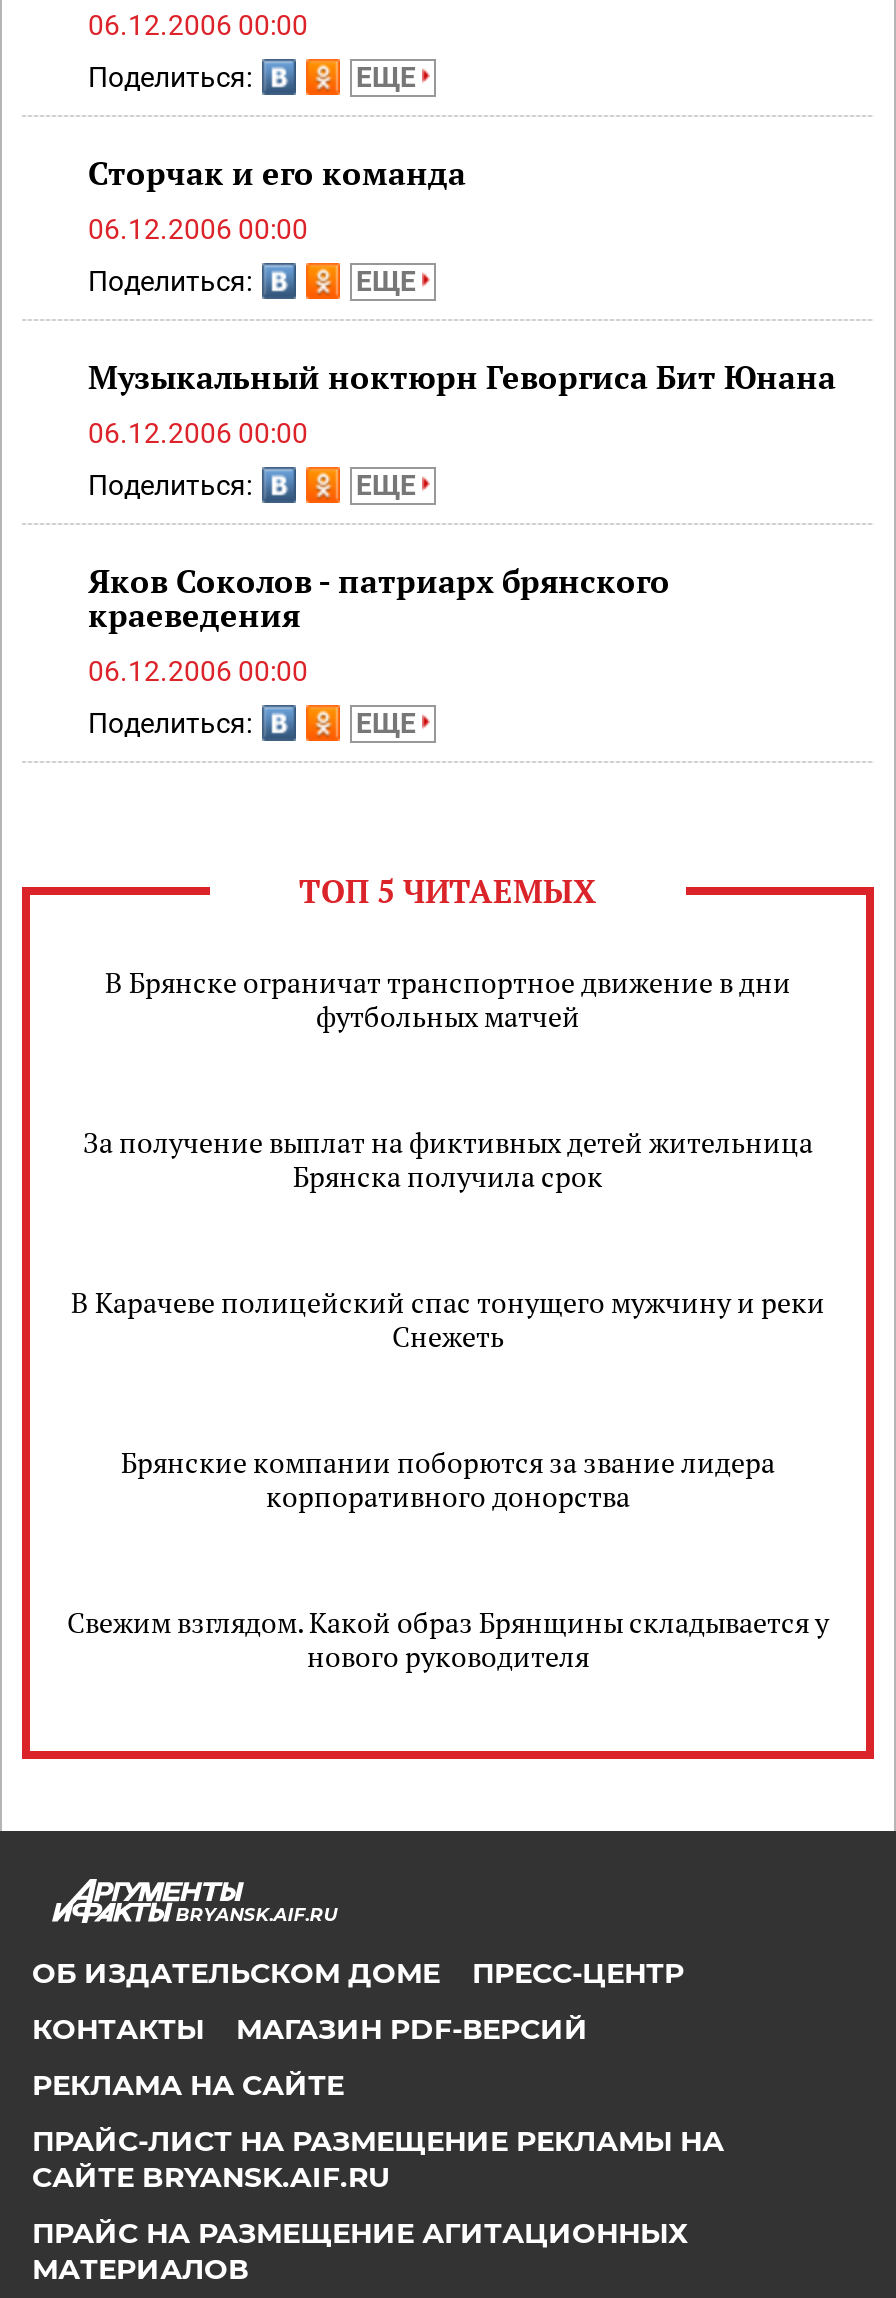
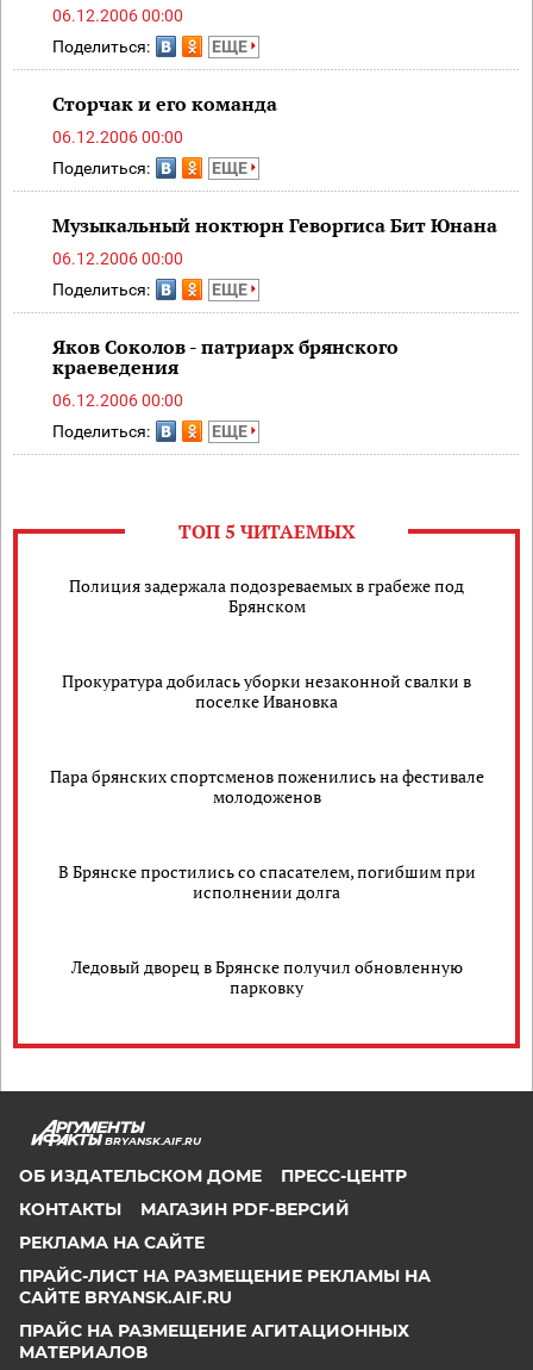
[105,963,791,1035] В Брянске ограничат транспортное движение в дни | футбольных матчей -> [69,574,464,617] Полиция задержала подозреваемых в грабеже под | Брянском
[83,1123,813,1195] За получение выплат на фиктивных детей жительница | Брянска получила срок -> [62,670,471,712] Прокуратура добилась уборки незаконной свалки в | поселке Ивановка
[71,1283,825,1355] В Карачеве полицейский спас тонущего мужчину и реки | Снежеть -> [49,765,484,808] Пара брянских спортсменов поженились на фестивале | молодоженов
[121,1443,775,1515] Брянские компании поборются за звание лидера | корпоративного донорства -> [58,860,475,903] В Брянске простились со спасателем, погибшим при | исполнении долга
[67,1603,829,1675] Свежим взглядом. Какой образ Брянщины складывается у | нового руководителя -> [71,955,462,998] Ледовый дворец в Брянске получил обновленную | парковку

